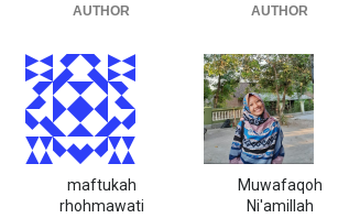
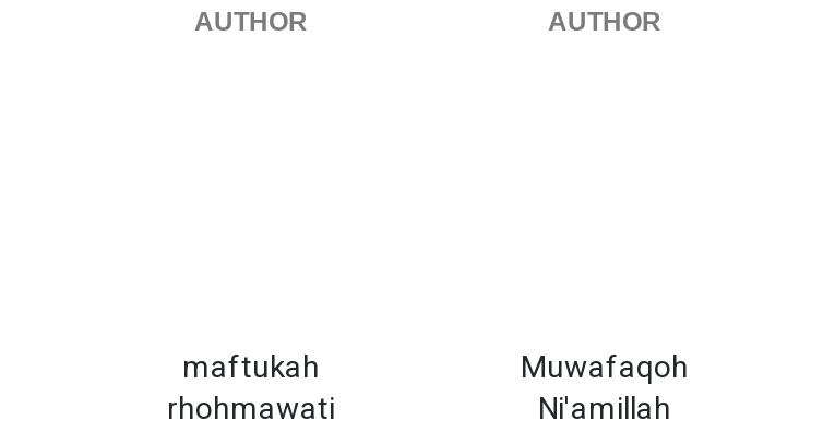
[24,53,137,165] [image] -> none
[203,53,315,165] [image] -> none

